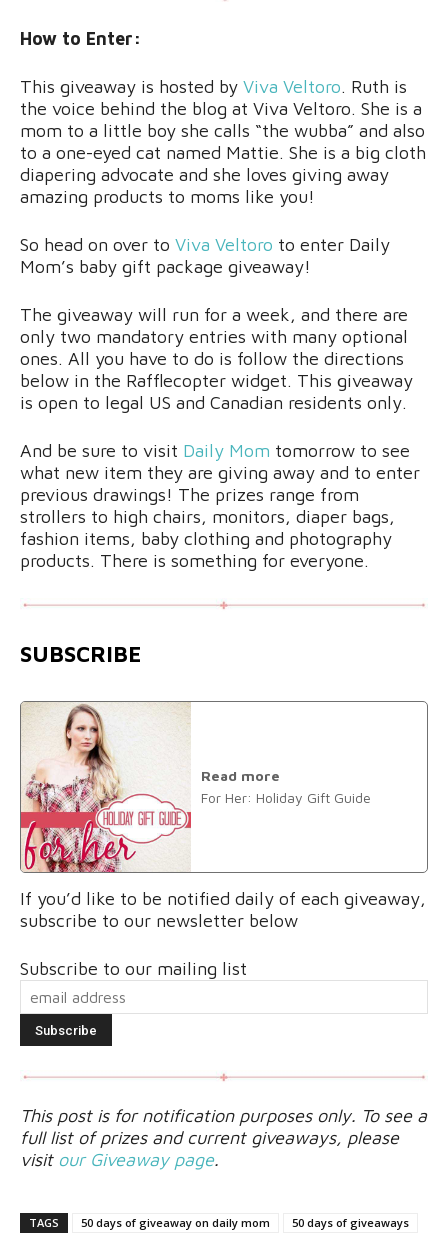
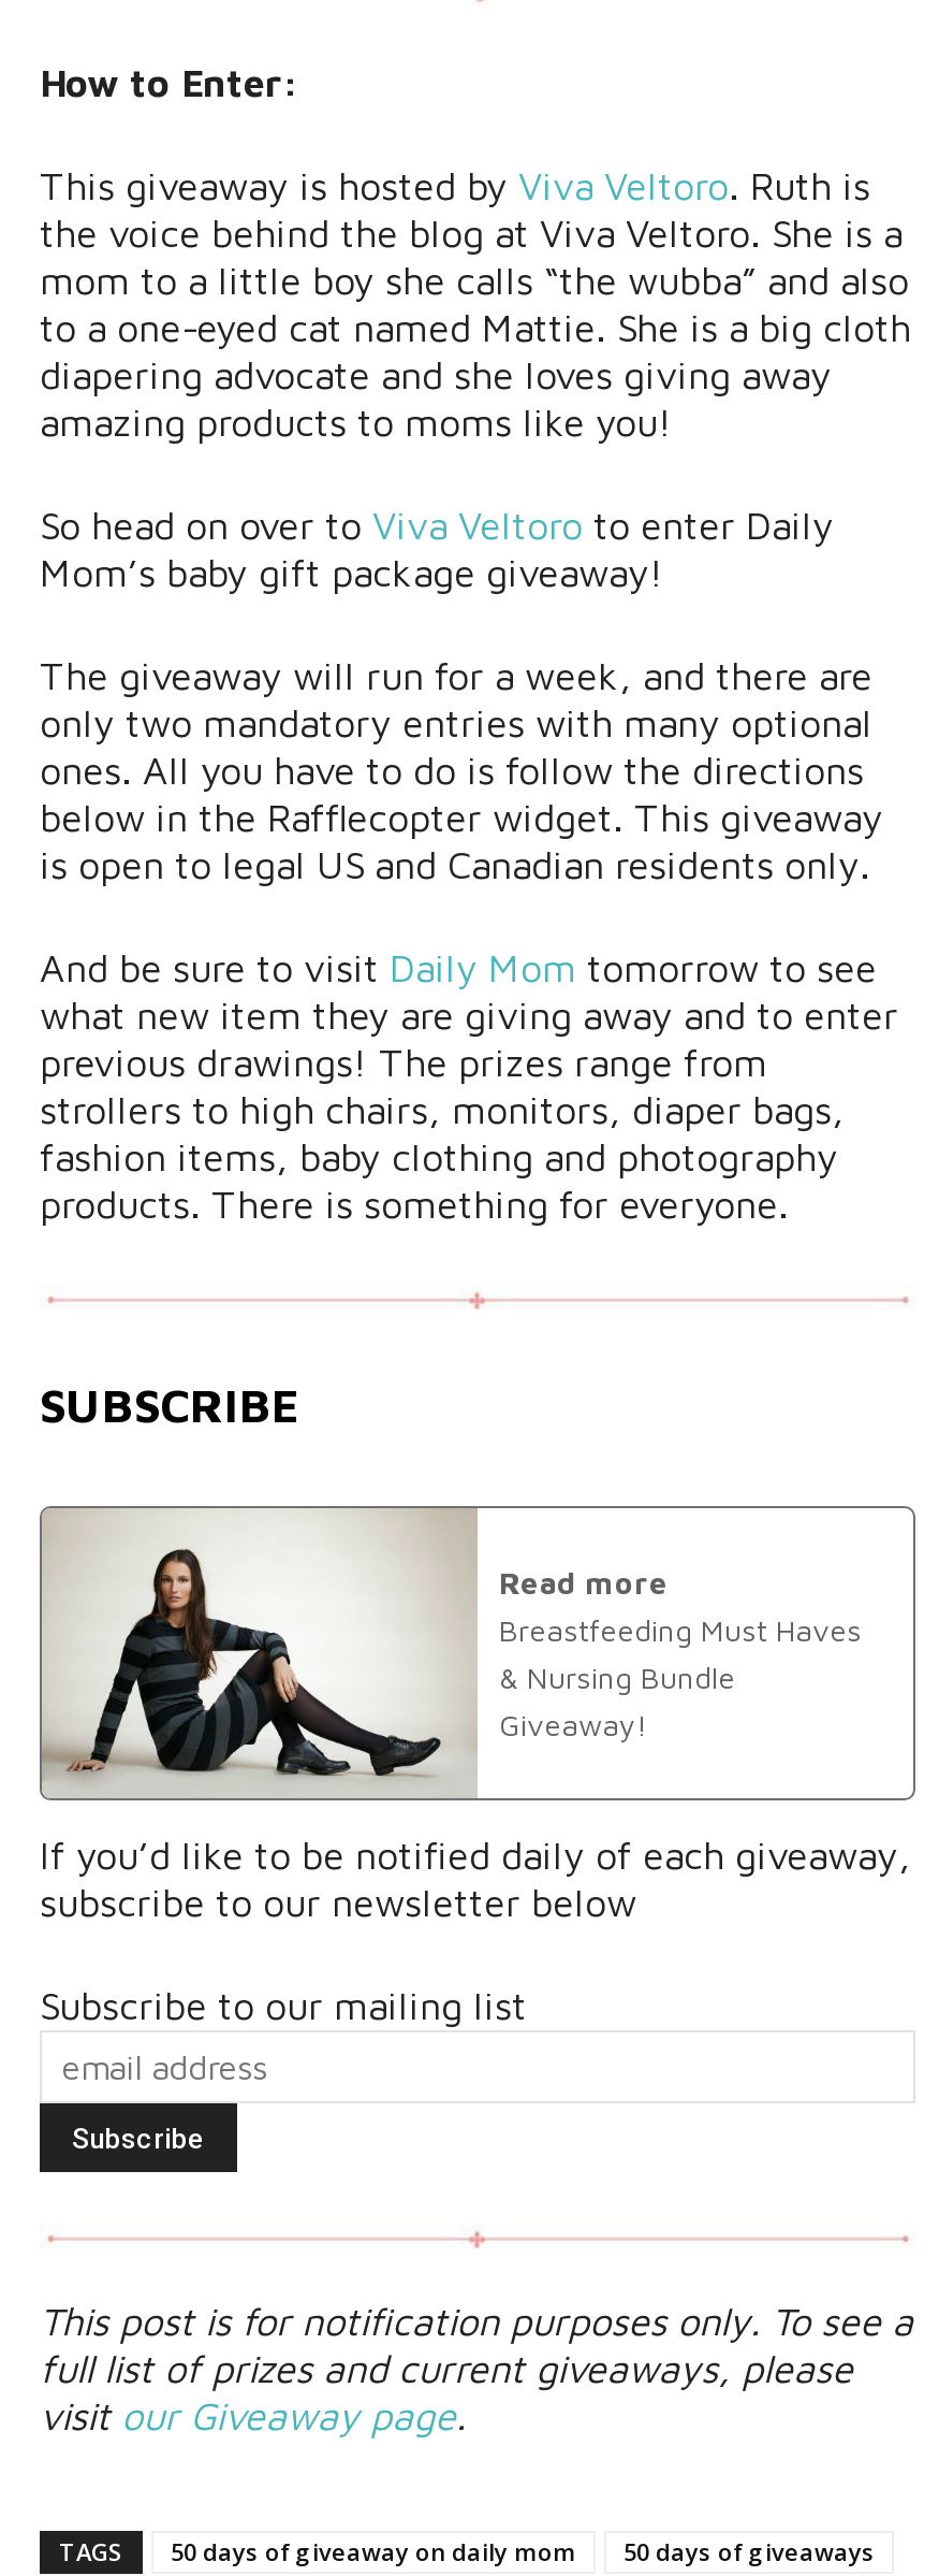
[20,702,371,873] [image] | For Her: Holiday Gift Guide -> [40,1508,862,1800] [image] | Breastfeeding Must Haves | & Nursing Bundle | Giveaway!

